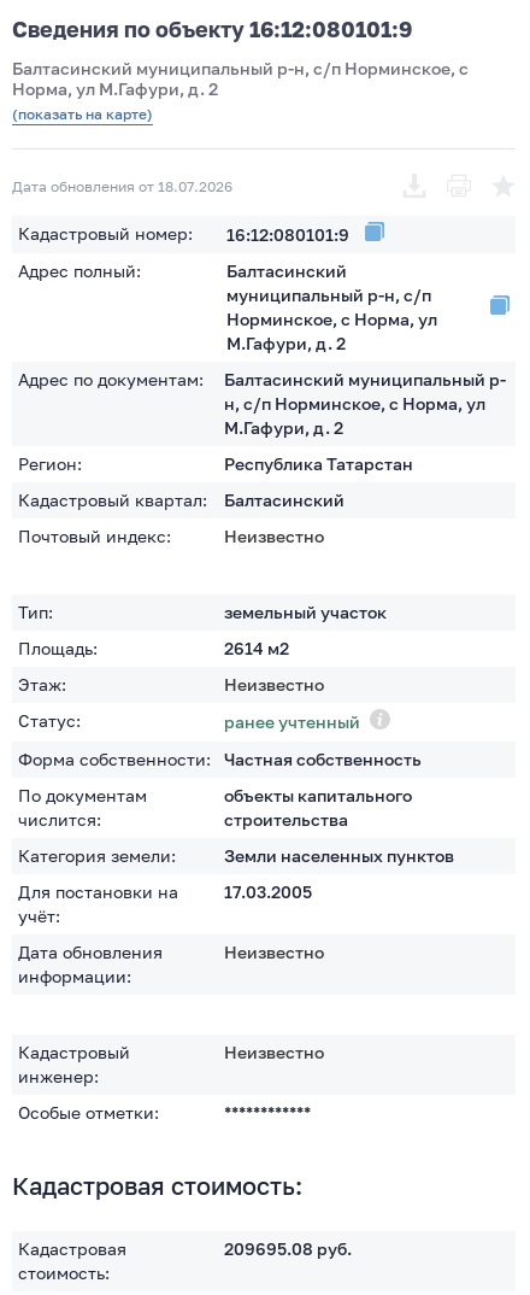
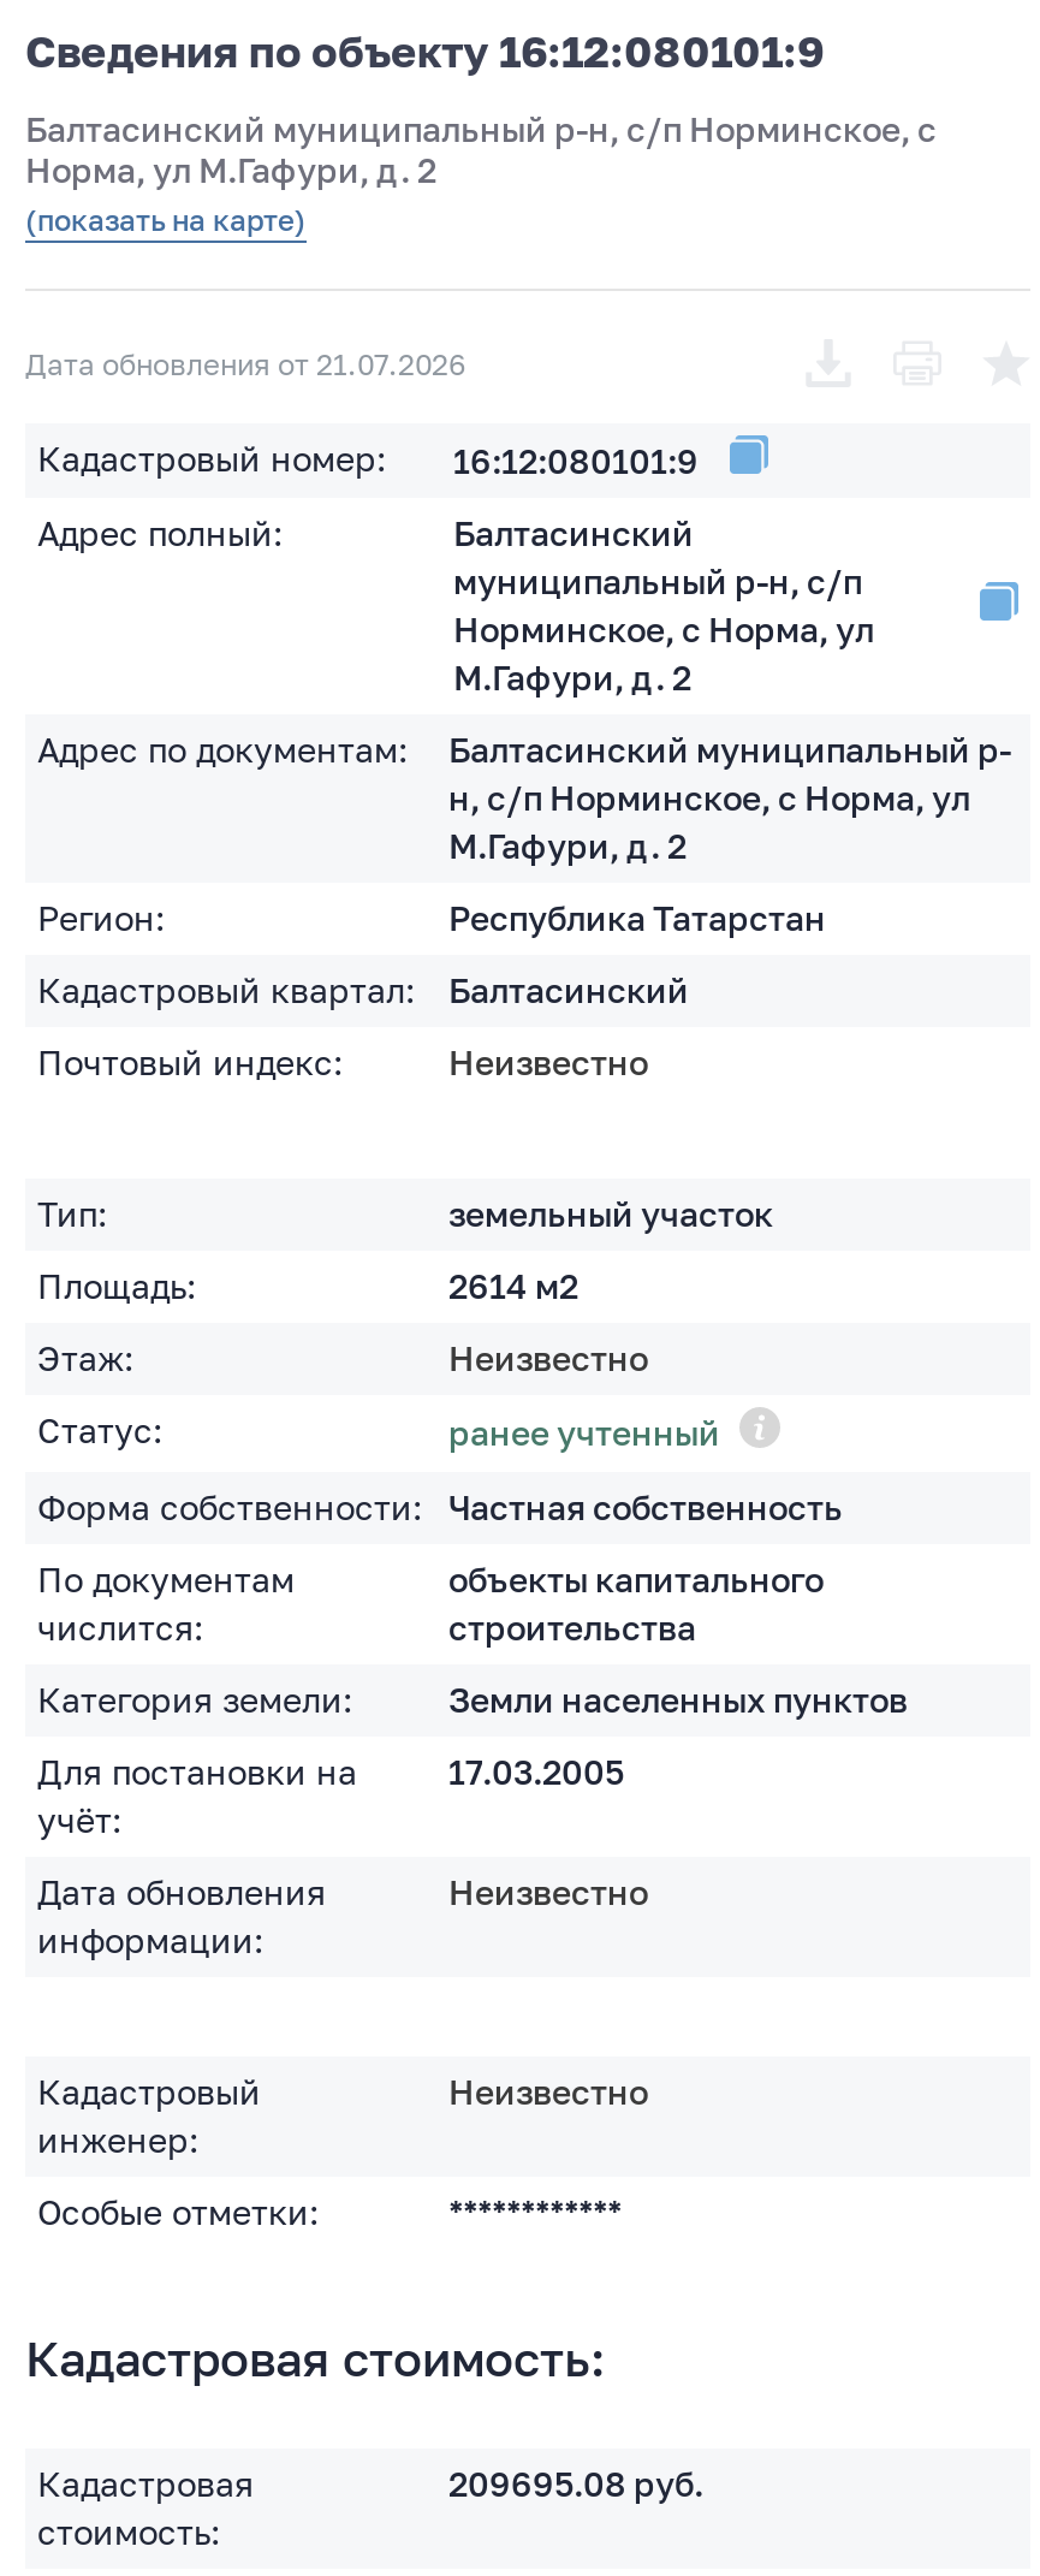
[12,177,232,195] Дата обновления от 18.07.2026 -> [25,345,465,381] Дата обновления от 21.07.2026

